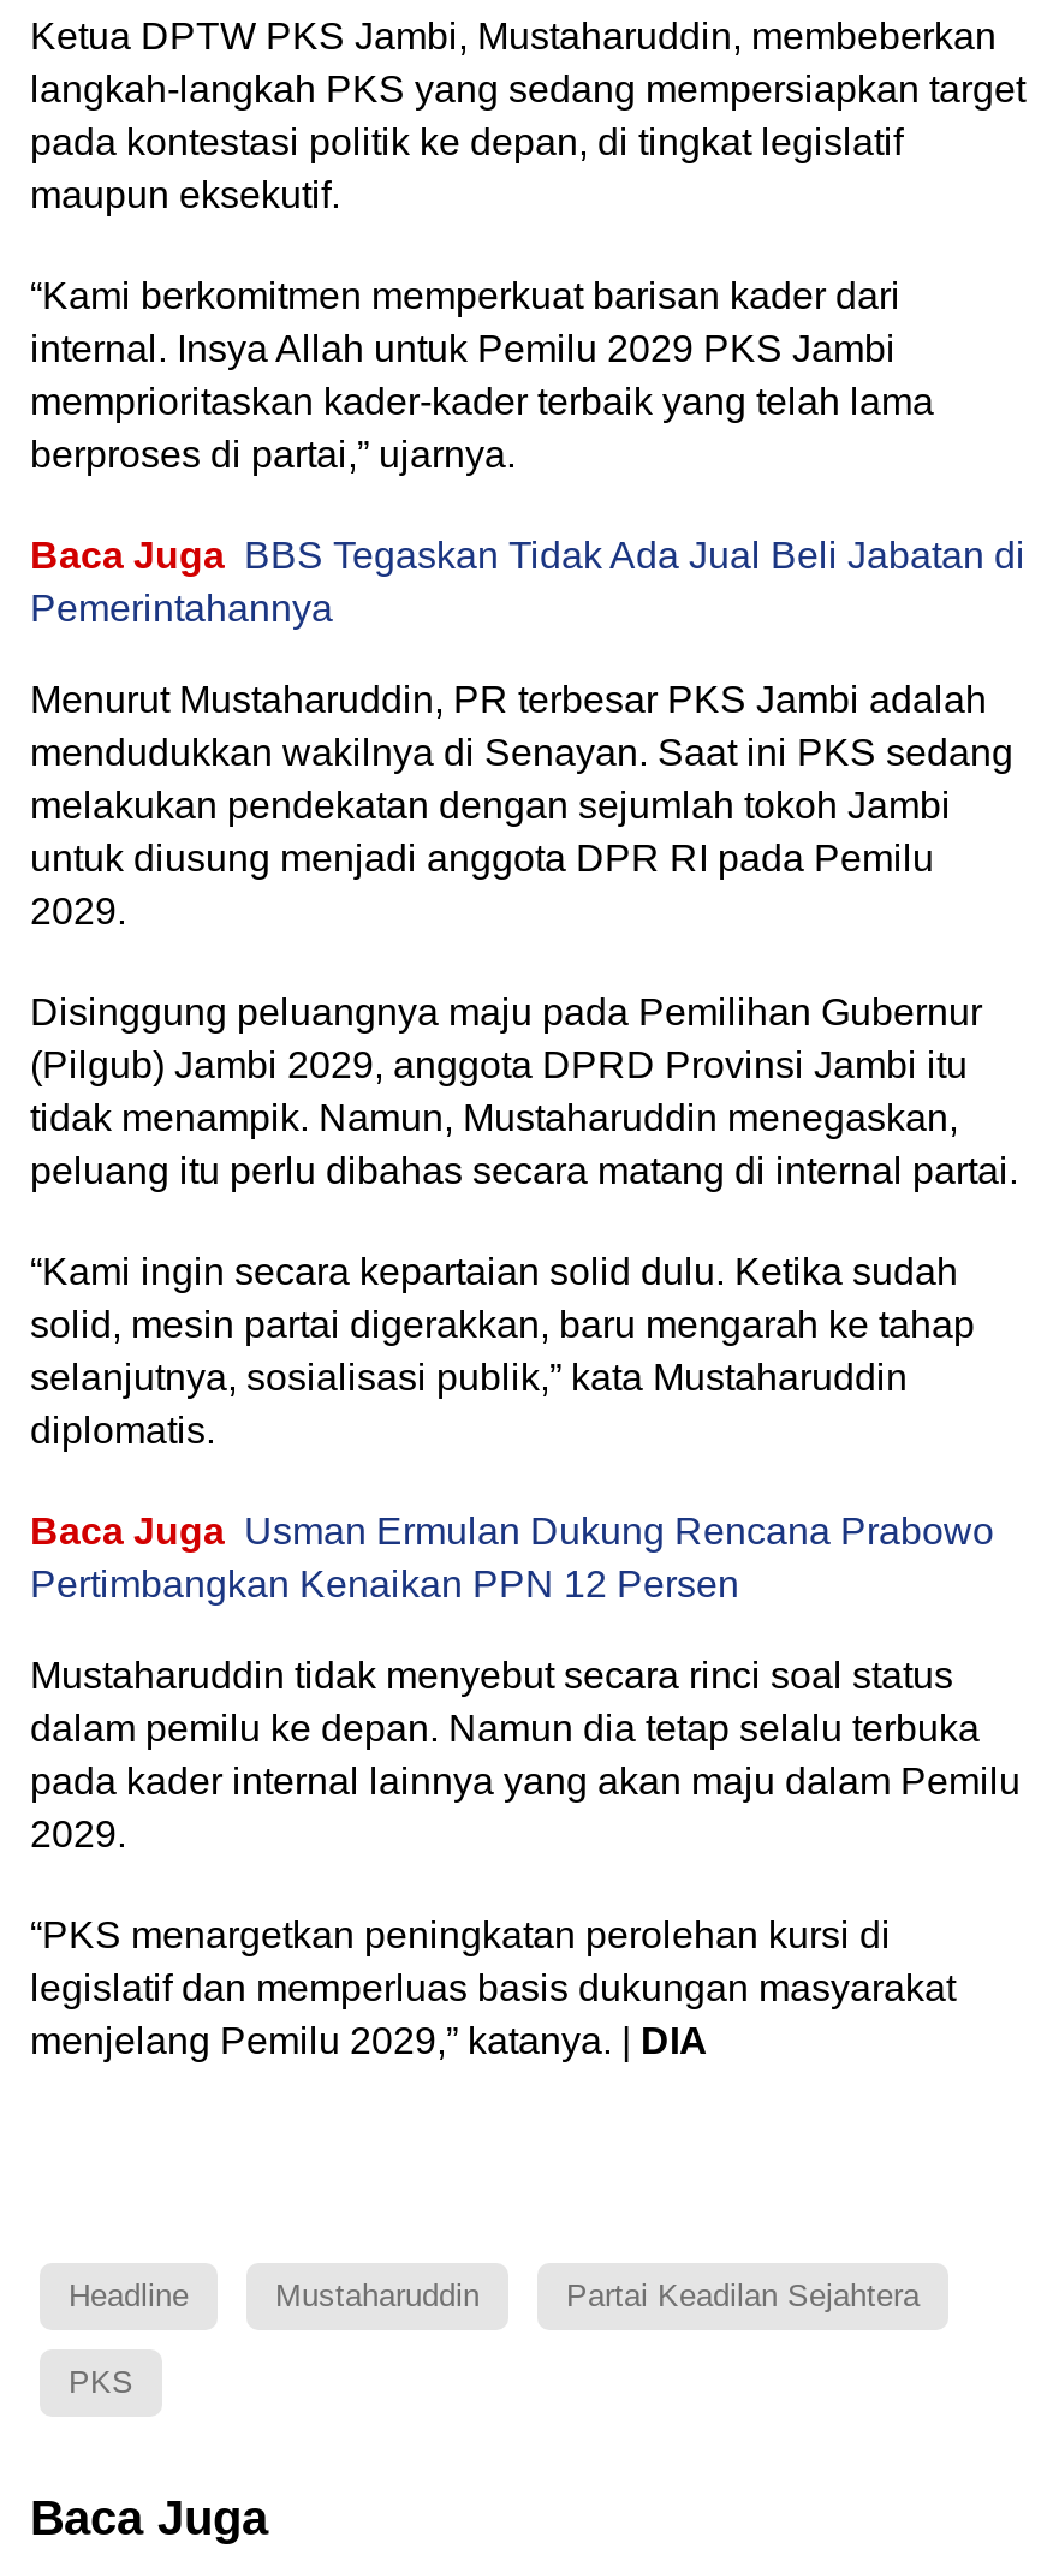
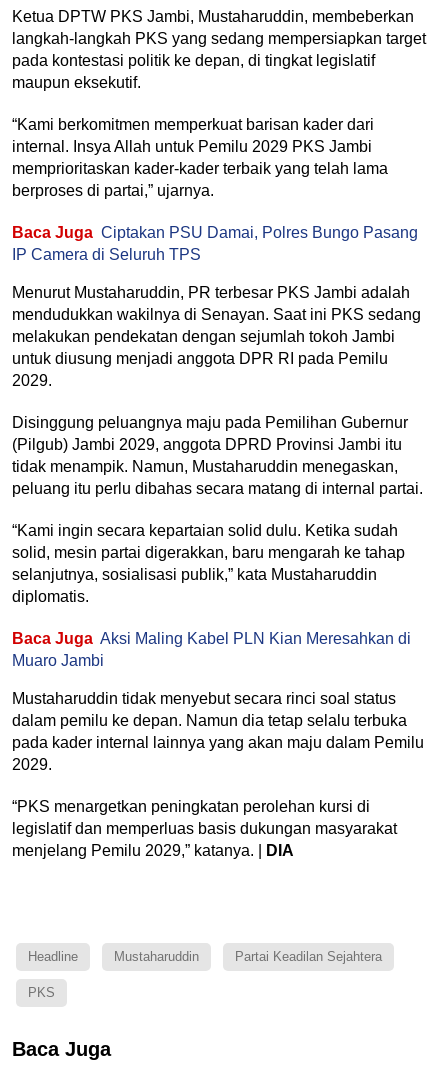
[30,536,1025,629] Baca Juga BBS Tegaskan Tidak Ada Jual Beli Jabatan di | Pemerintahannya -> [12,224,418,263] Baca Juga Ciptakan PSU Damai, Polres Bungo Pasang | IP Camera di Seluruh TPS
[30,1511,994,1605] Baca Juga Usman Ermulan Dukung Rencana Prabowo | Pertimbangkan Kenaikan PPN 12 Persen -> [12,630,411,669] Baca Juga Aksi Maling Kabel PLN Kian Meresahkan di | Muaro Jambi

